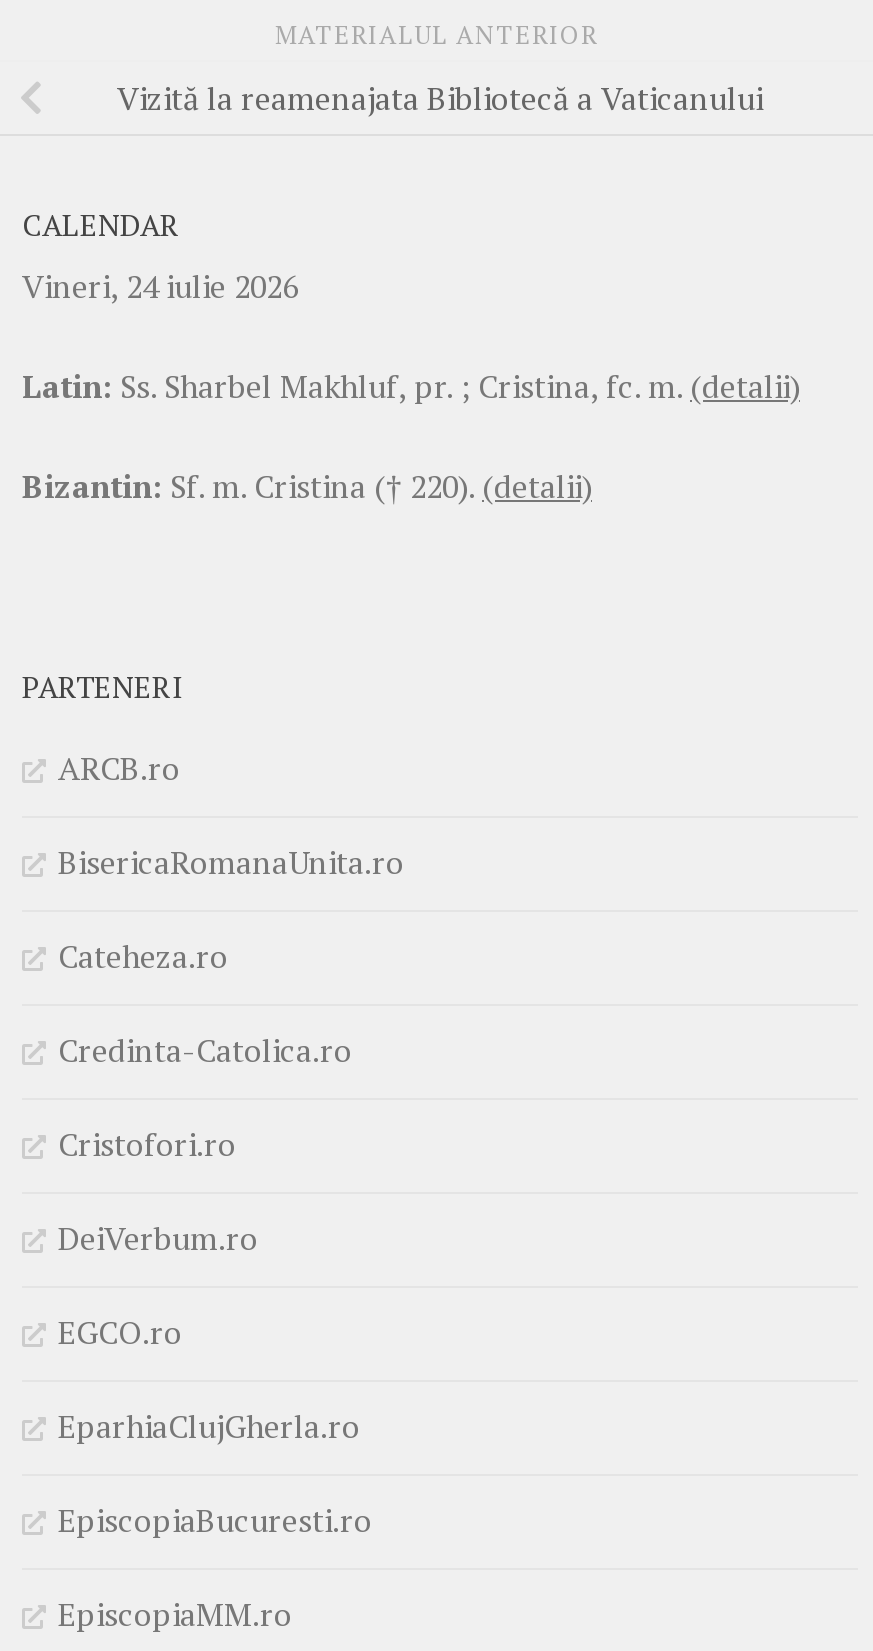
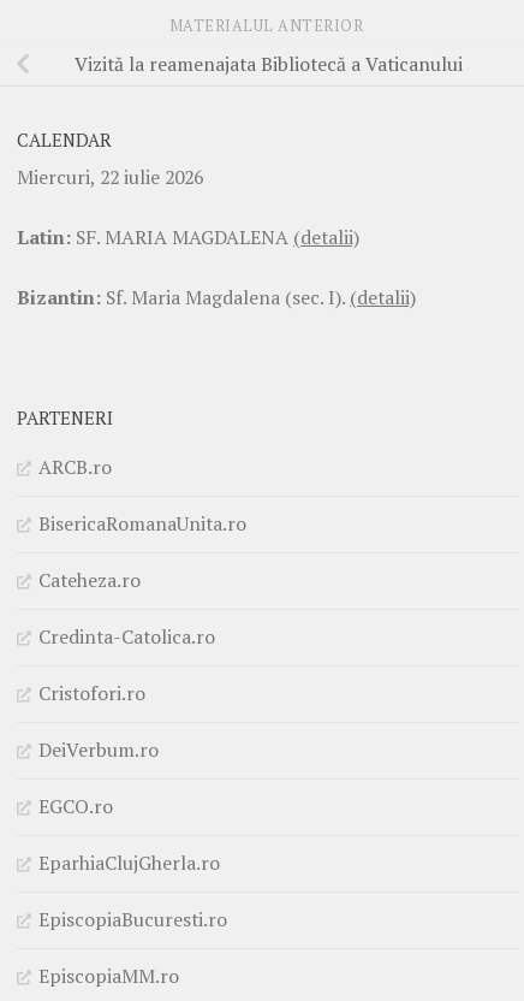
[22,263,298,307] Vineri, 24 iulie 2026 -> [17,163,203,190] Miercuri, 22 iulie 2026
[22,363,800,407] Latin: Ss. Sharbel Makhluf, pr. ; Cristina, fc. m. (detalii) -> [17,223,359,250] Latin: SF. MARIA MAGDALENA (detalii)
[22,463,592,507] Bizantin: Sf. m. Cristina († 220). (detalii) -> [17,283,416,310] Bizantin: Sf. Maria Magdalena (sec. I). (detalii)

